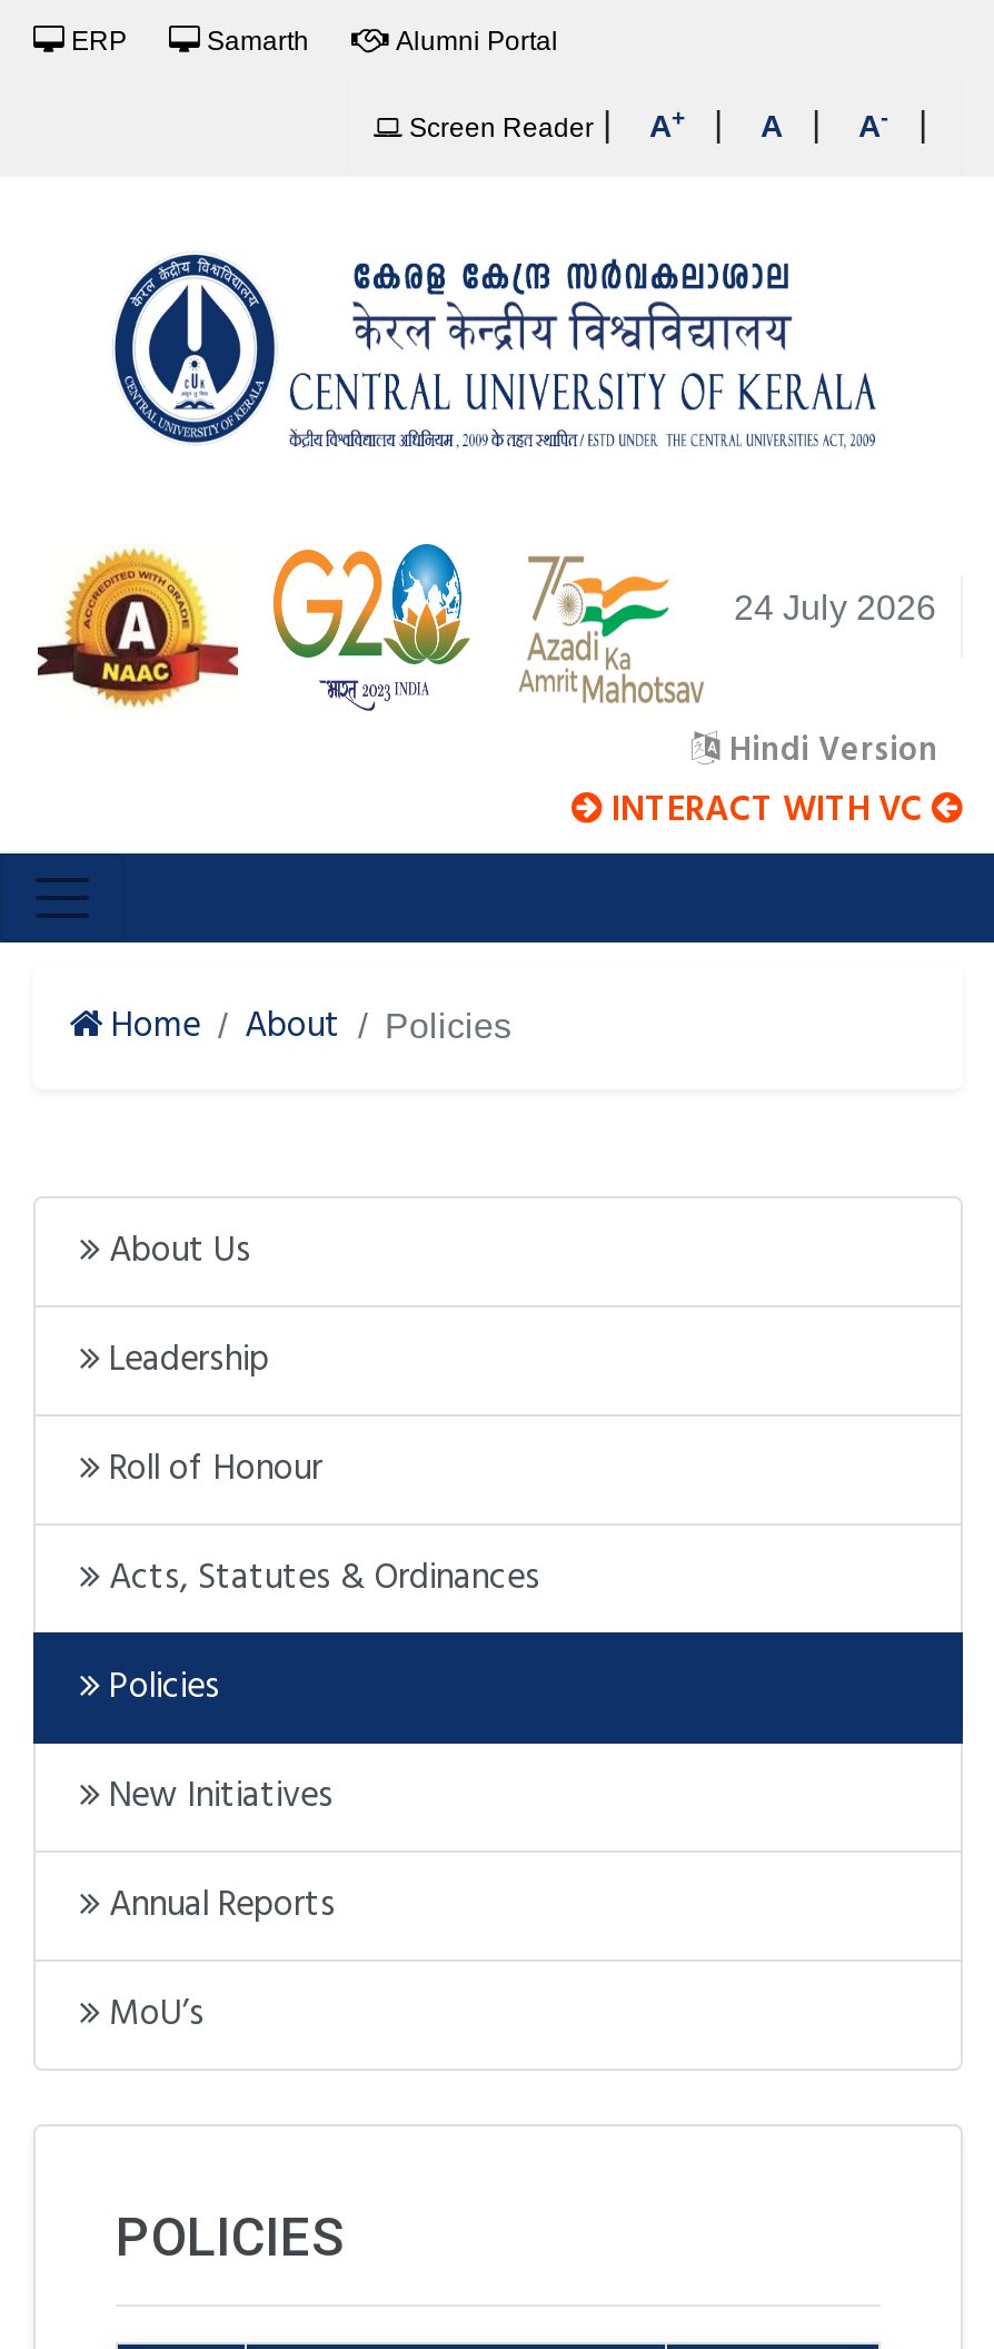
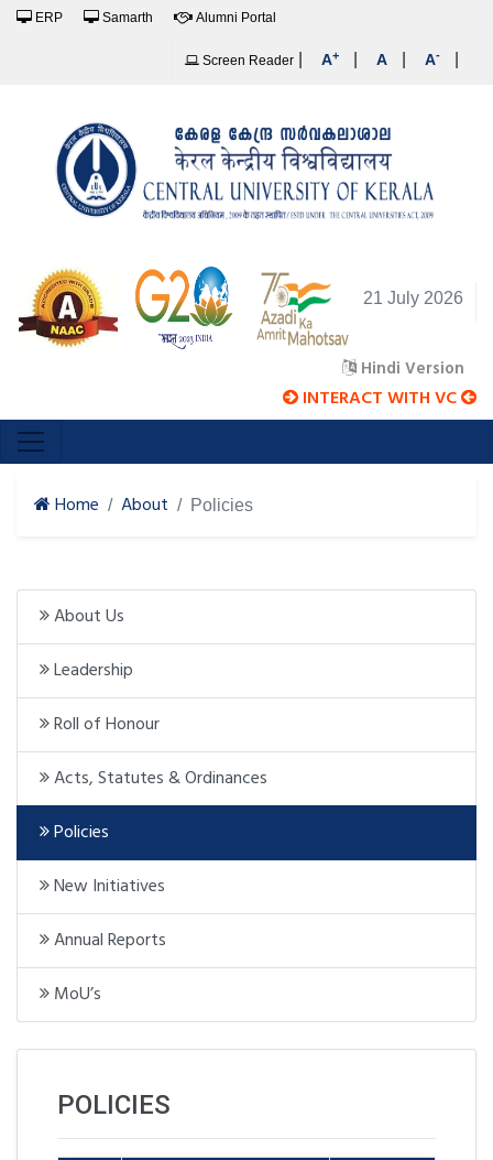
[734,589,936,627] 24 July 2026 -> [363,289,463,308] 21 July 2026

